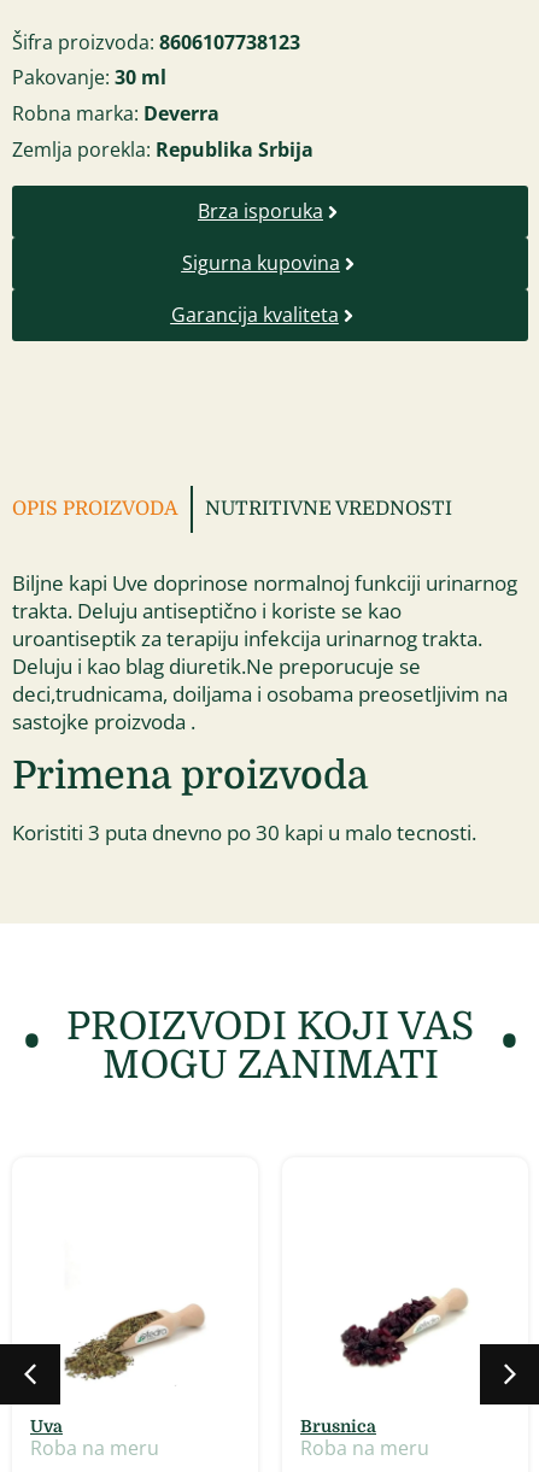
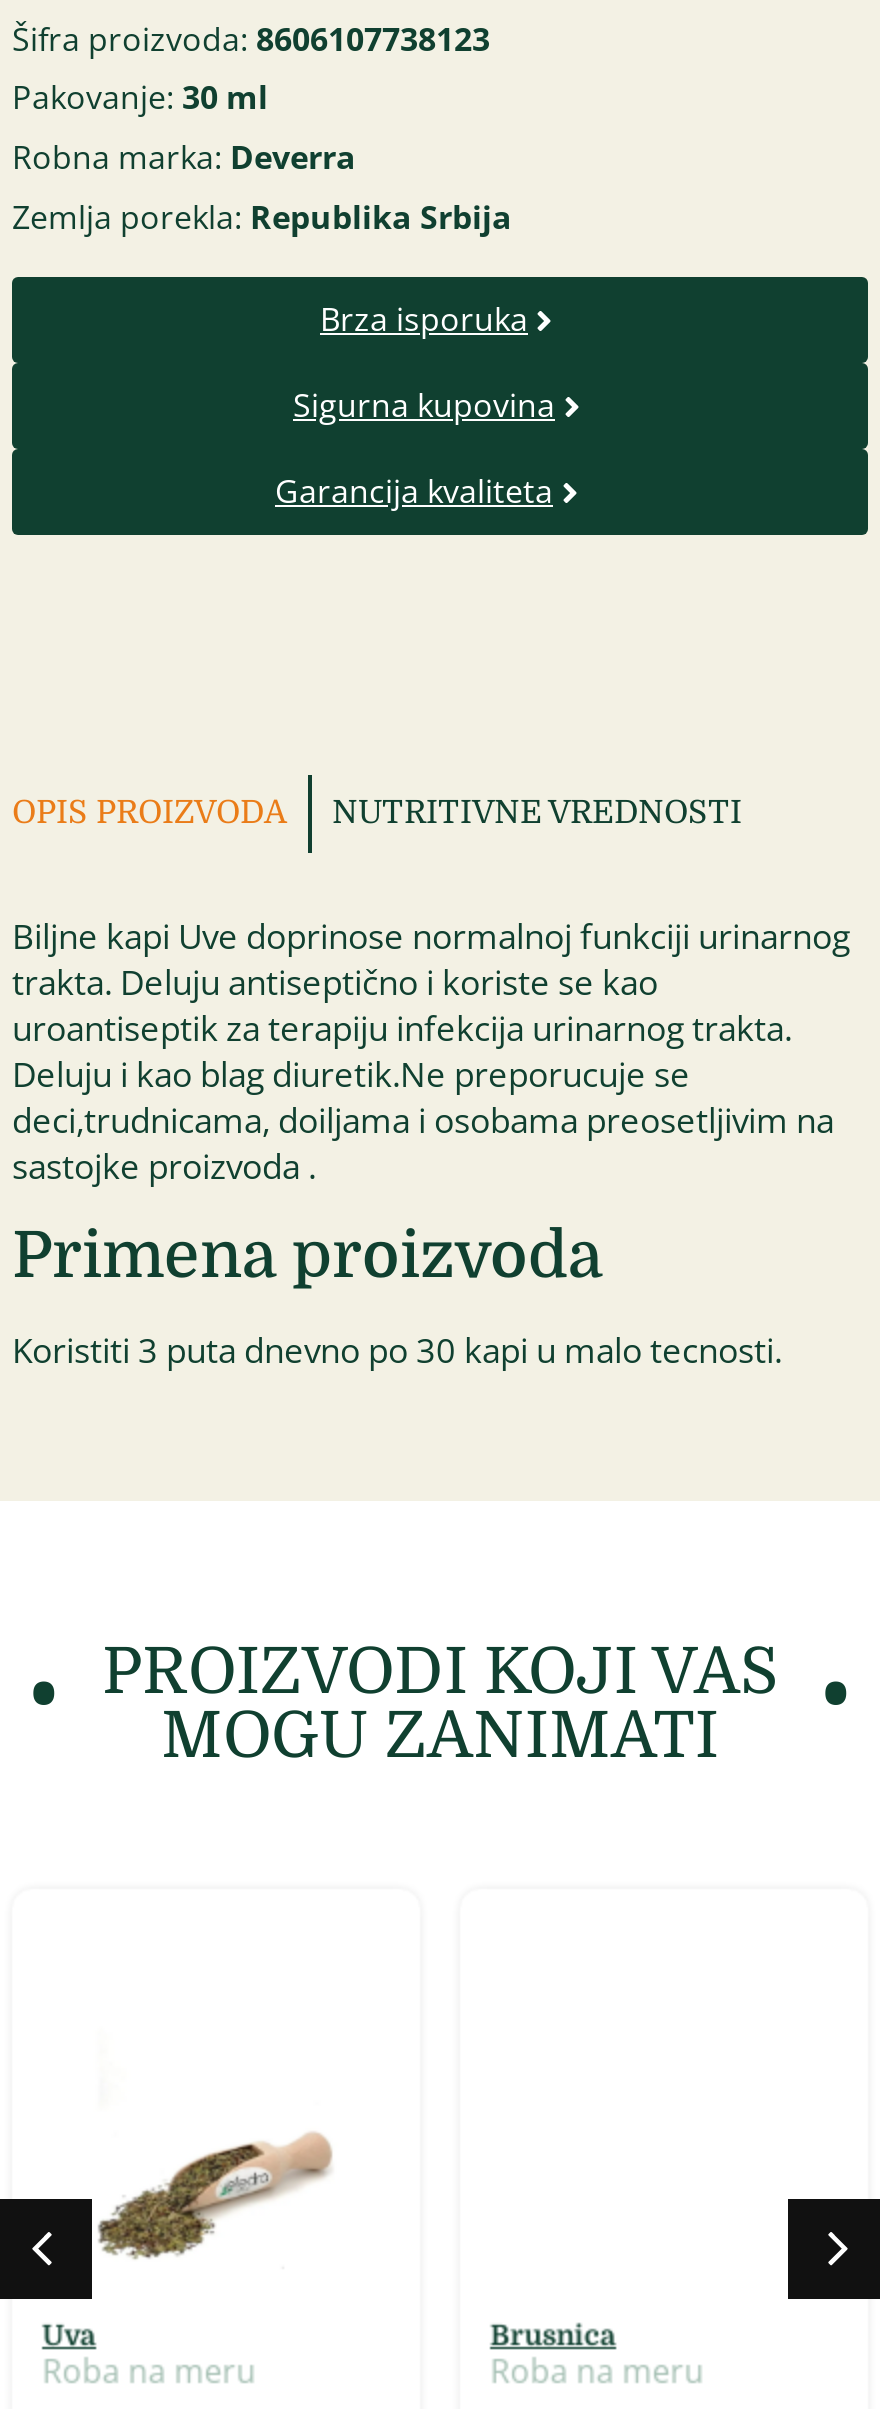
[340,1288,469,1368] [image] -> none

